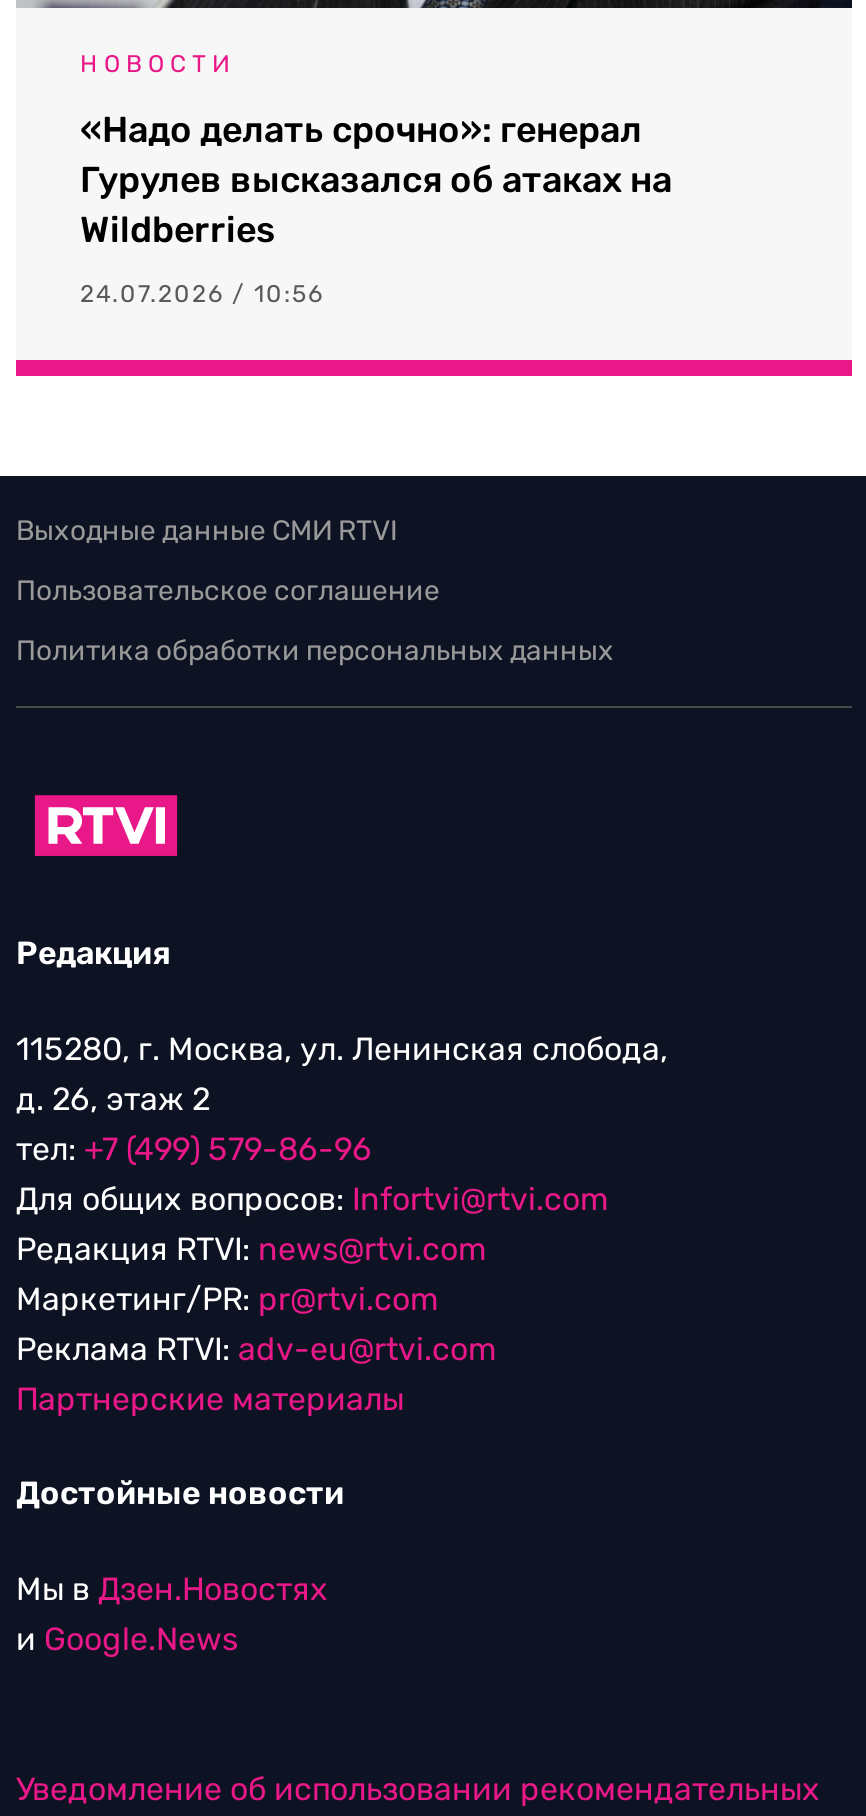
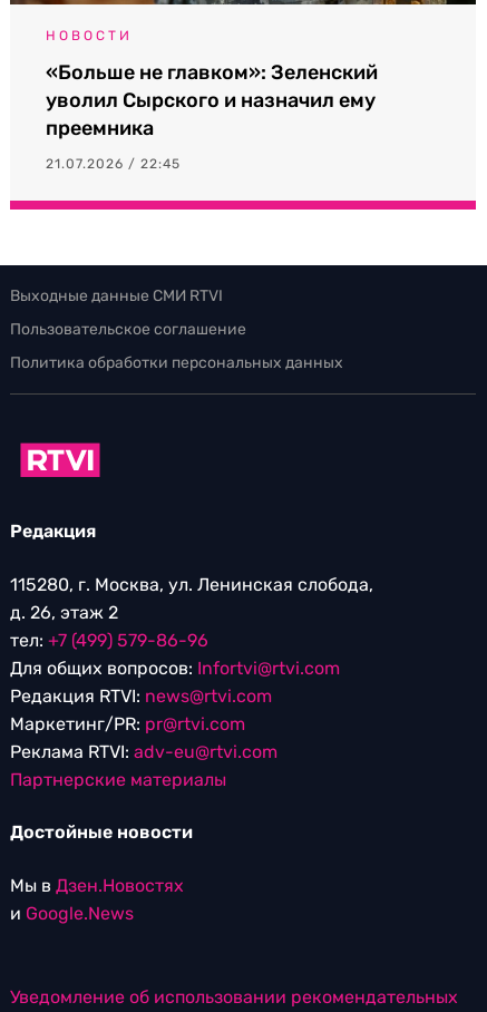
[80,108,672,252] «Надо делать срочно»: генерал | Гурулев высказался об атаках на | Wildberries -> [46,60,378,141] «Больше не главком»: Зеленский | уволил Сырского и назначил ему | преемника
[80,280,324,308] 24.07.2026 / 10:56 -> [46,156,181,172] 21.07.2026 / 22:45

